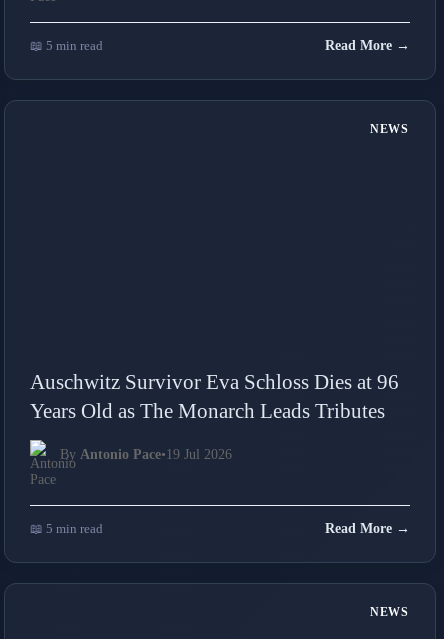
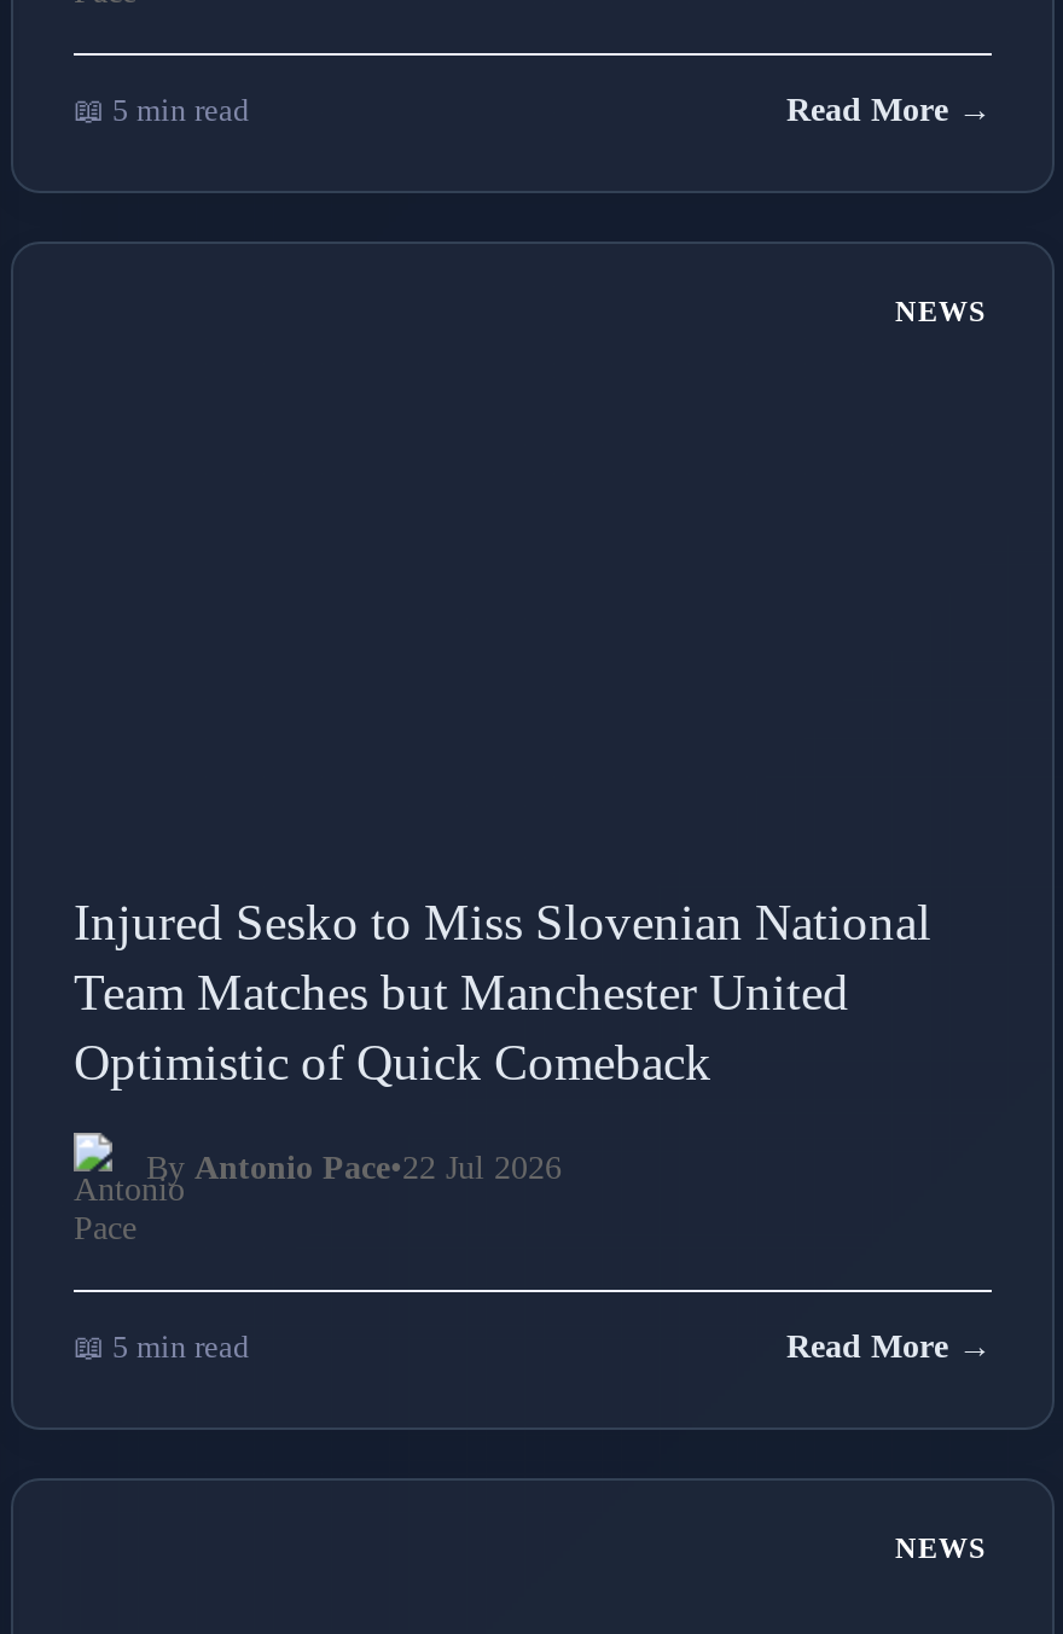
[30,370,399,422] Auschwitz Survivor Eva Schloss Dies at 96 | Years Old as The Monarch Leads Tributes -> [74,893,931,1089] Injured Sesko to Miss Slovenian National | Team Matches but Manchester United | Optimistic of Quick Comeback
[60,447,232,462] By Antonio Pace•19 Jul 2026 -> [146,1149,562,1186] By Antonio Pace•22 Jul 2026

